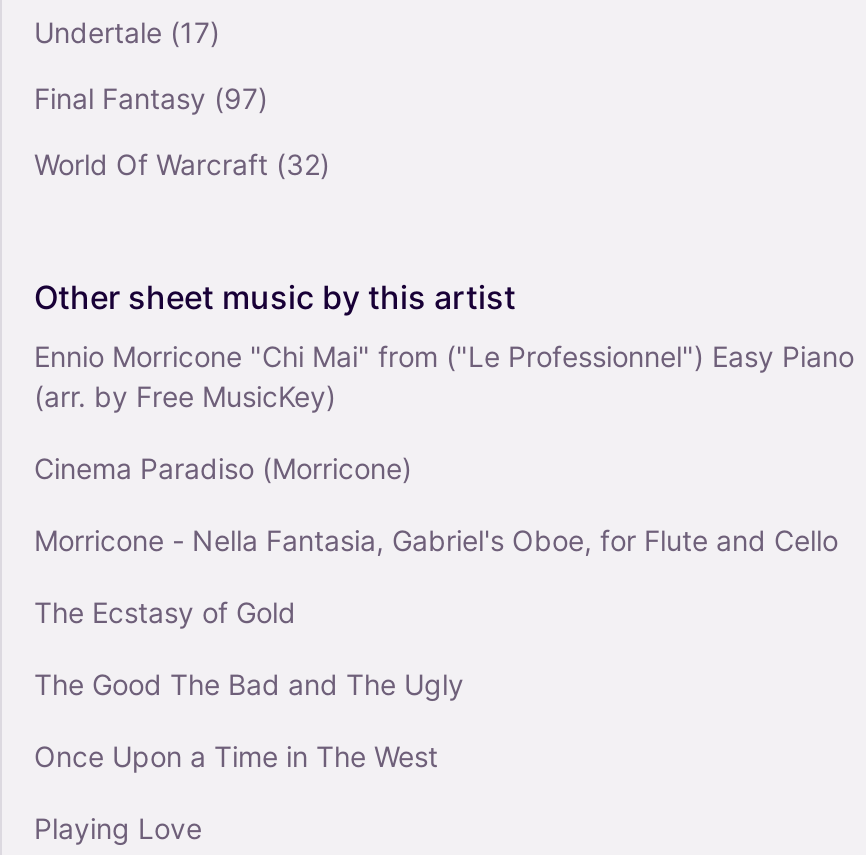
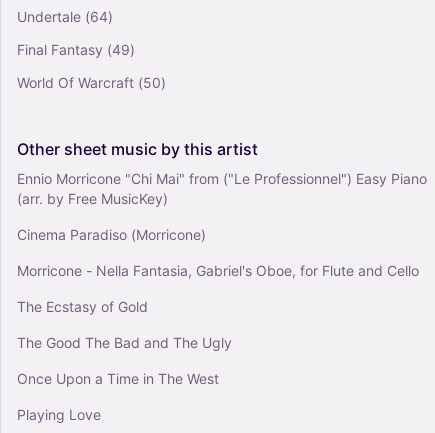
[34,14,220,48] Undertale (17) -> [17,8,113,25] Undertale (64)
[34,80,268,114] Final Fantasy (97) -> [17,41,135,58] Final Fantasy (49)
[34,146,330,180] World Of Warcraft (32) -> [17,74,166,91] World Of Warcraft (50)

